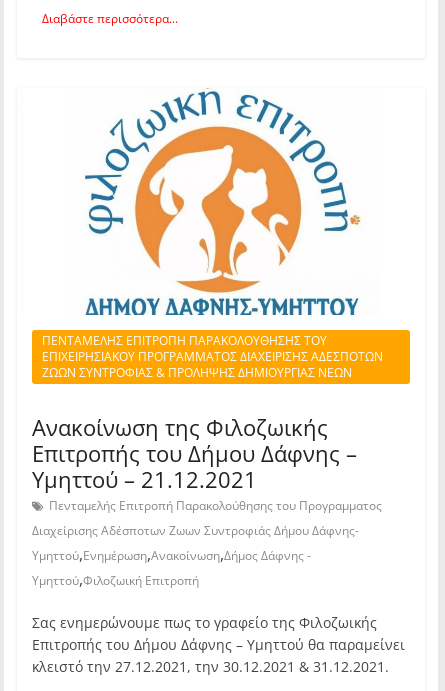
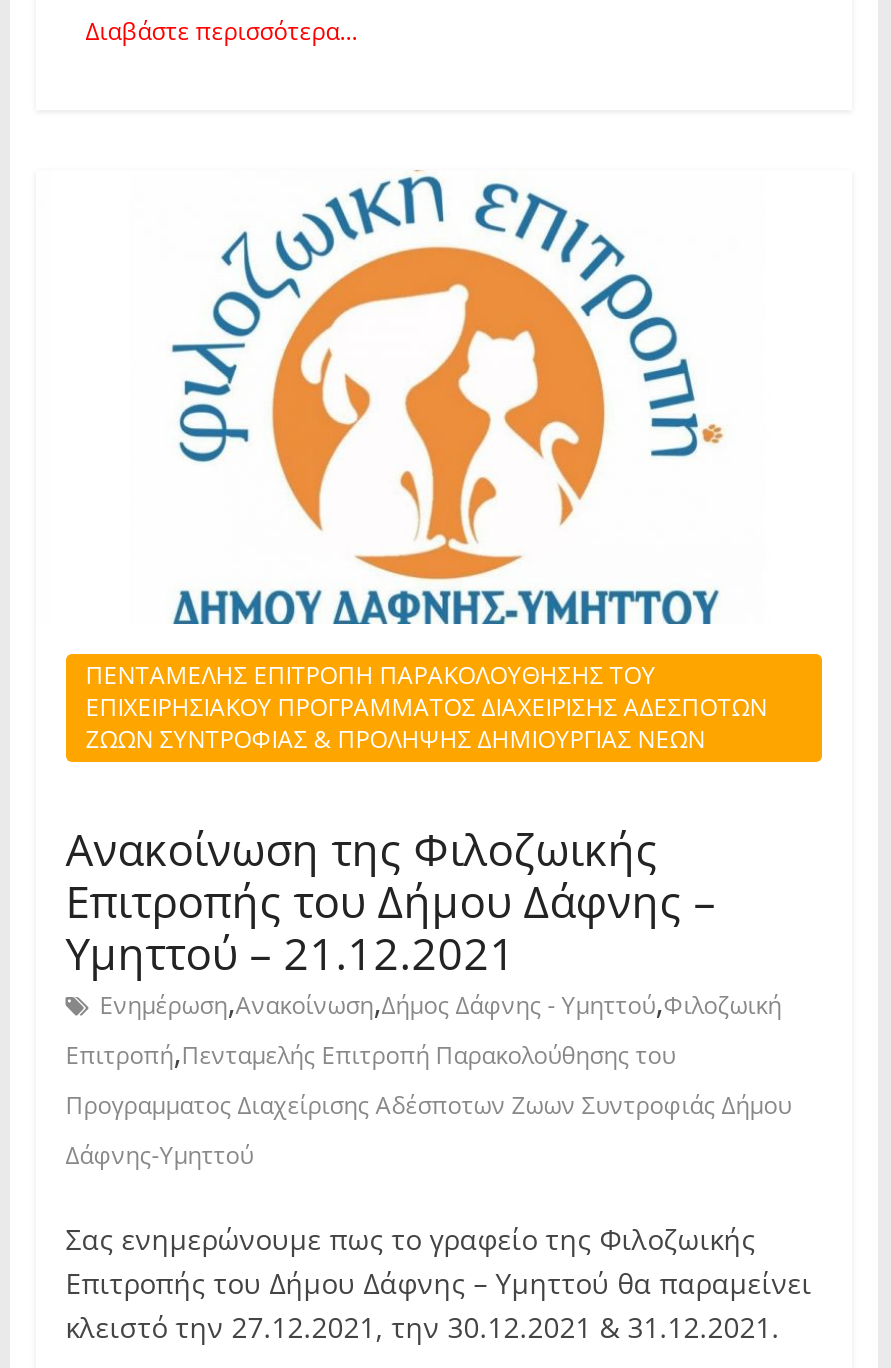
[49,497,382,514] Πενταμελής Επιτροπή Παρακολούθησης του Προγραμματος -> [66,981,792,1123] Ενημέρωση,Ανακοίνωση,Δήμος Δάφνης - Υμηττού,Φιλοζωική | Επιτροπή,Πενταμελής Επιτροπή Παρακολούθησης του | Προγραμματος Διαχείρισης Αδέσποτων Ζωων Συντροφιάς Δήμου
[32,522,359,590] Διαχείρισης Αδέσποτων Ζωων Συντροφιάς Δήμου Δάφνης- | Υμηττού,Ενημέρωση,Ανακοίνωση,Δήμος Δάφνης - | Υμηττού,Φιλοζωική Επιτροπή -> [66,1139,254,1173] Δάφνης-Υμηττού

